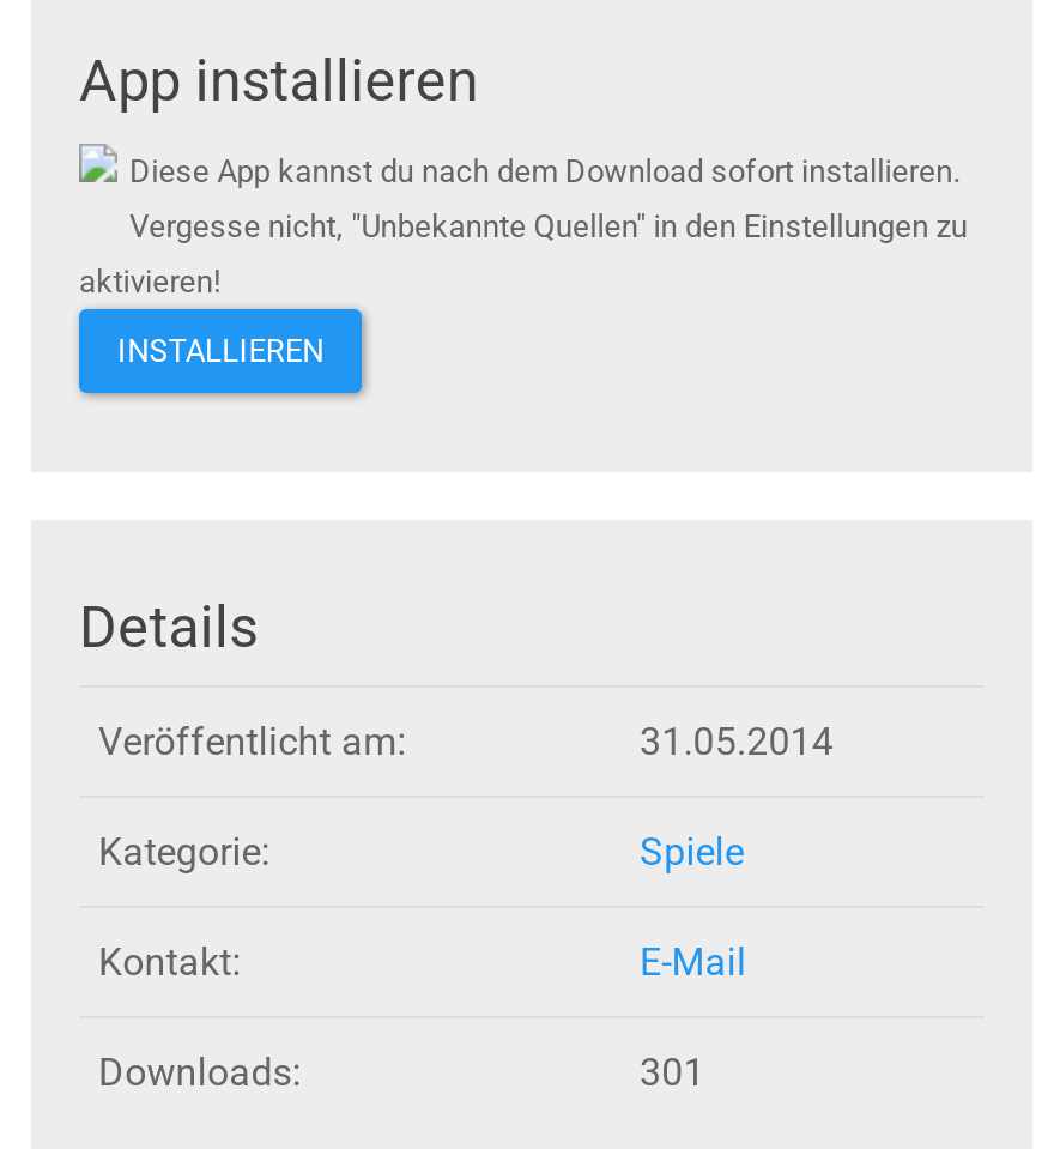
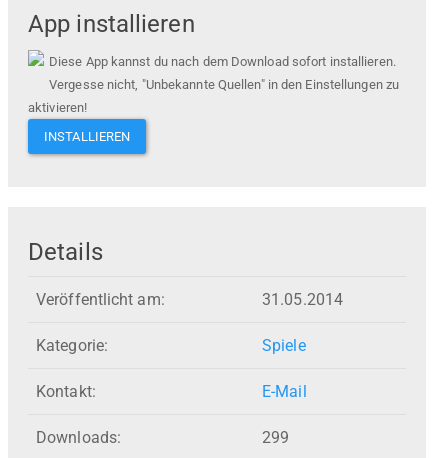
[640,1050,705,1095] 301 -> [262,428,289,447] 299

